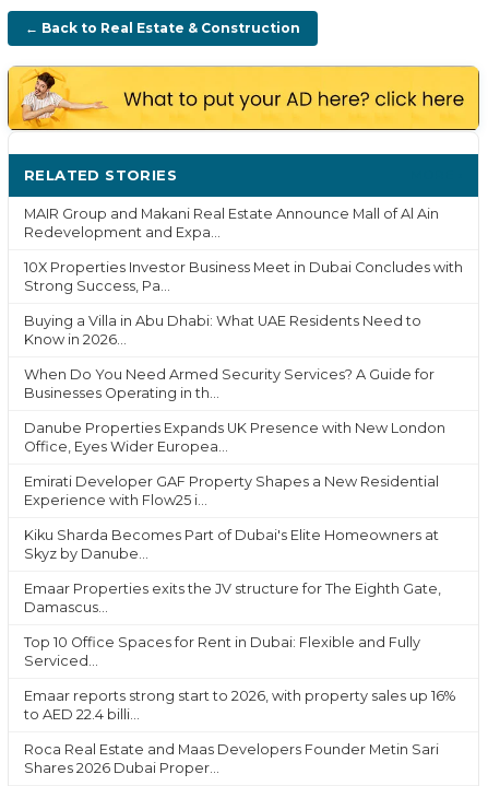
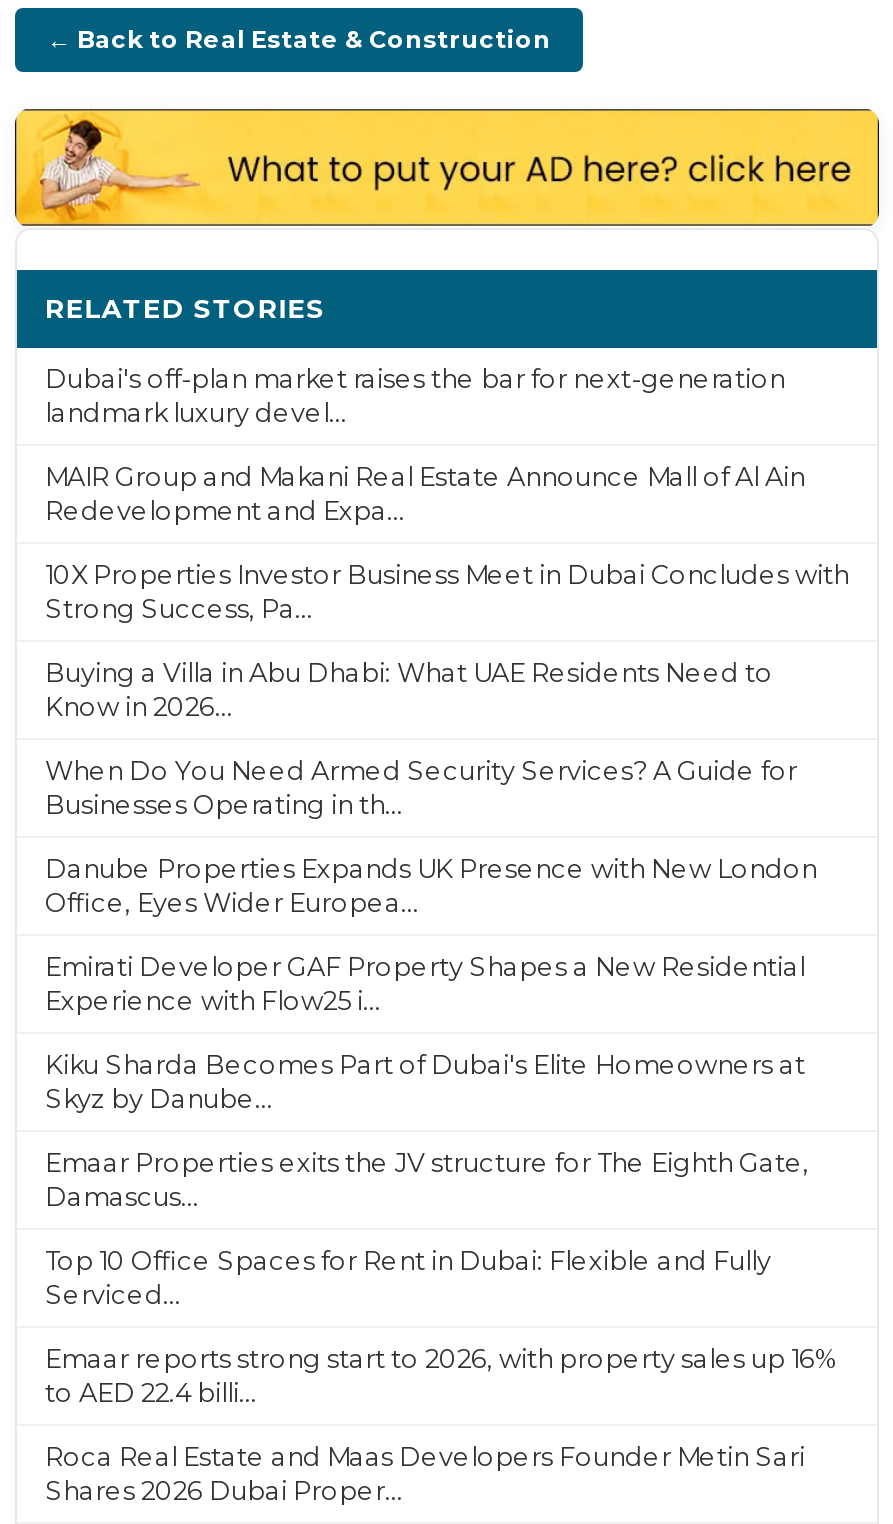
none -> [45,364,785,428] Dubai's off-plan market raises the bar for next-generation | landmark luxury devel...

